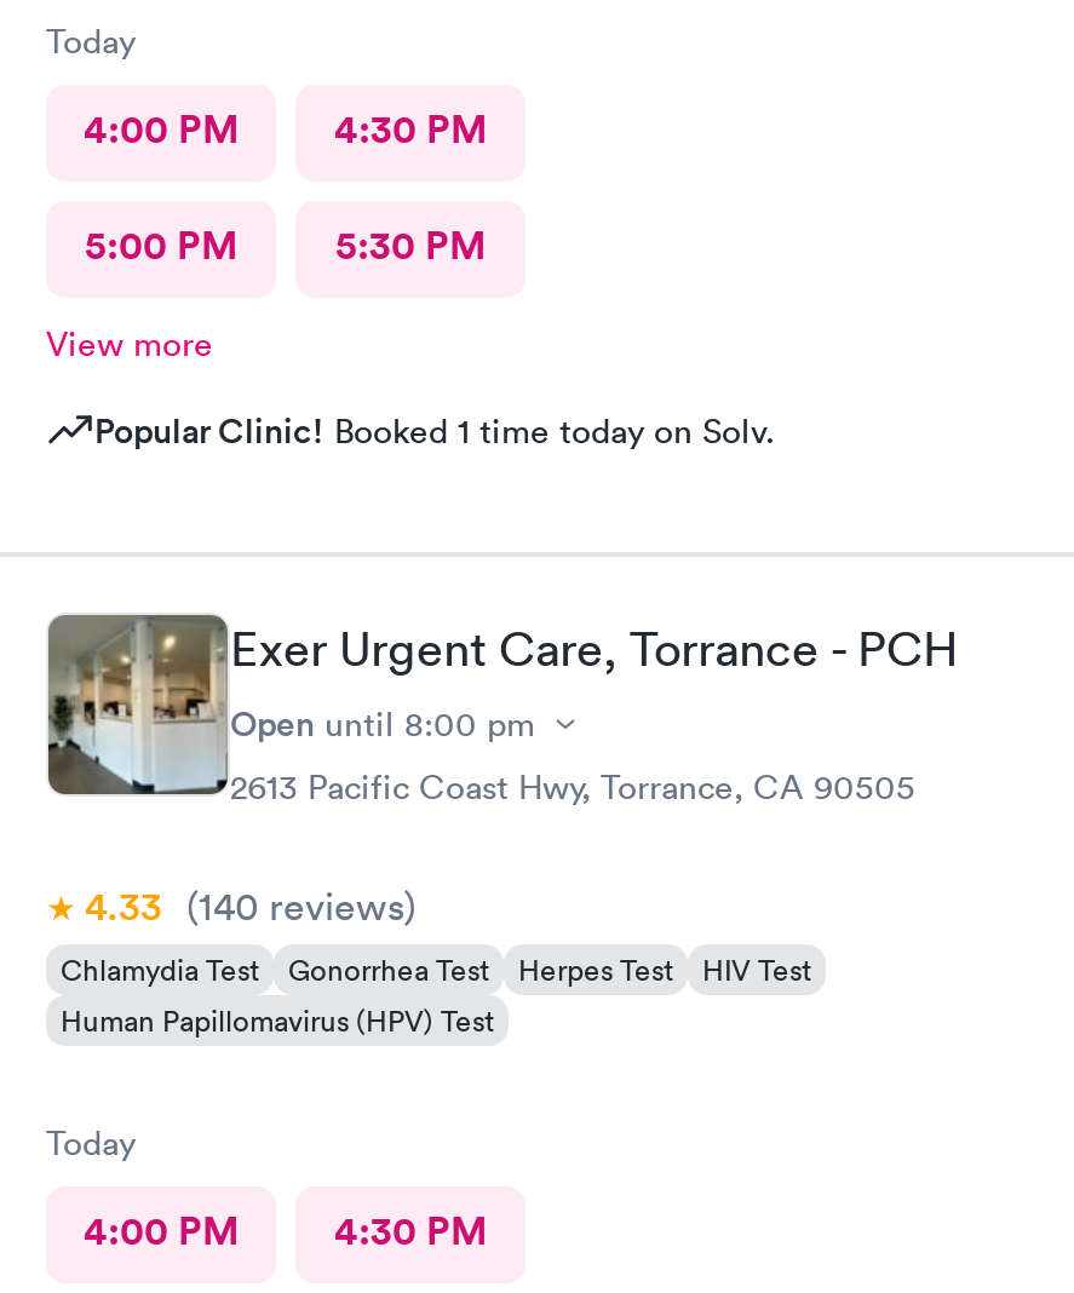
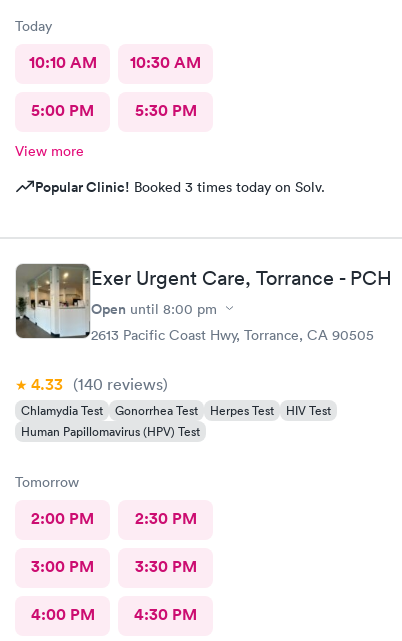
[84,103,487,154] 4:00 PM | 4:30 PM -> [28,52,201,73] 10:10 AM | 10:30 AM
[94,406,775,454] Popular Clinic! Booked 1 time today on Solv. -> [35,177,325,197] Popular Clinic! Booked 3 times today on Solv.
[46,1121,136,1165] Today -> [15,472,196,576] Tomorrow | 2:00 PM | 2:30 PM | 3:00 PM | 3:30 PM

